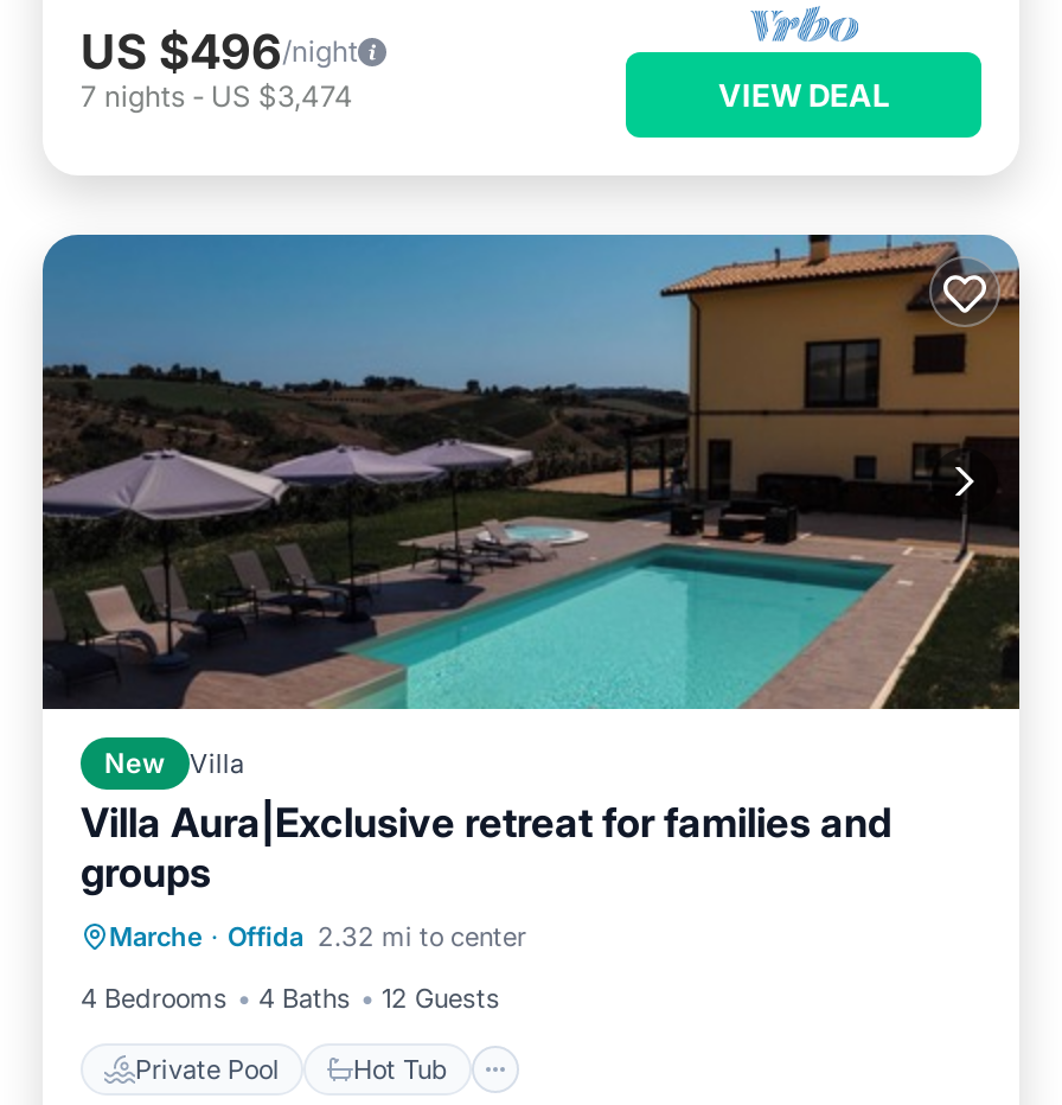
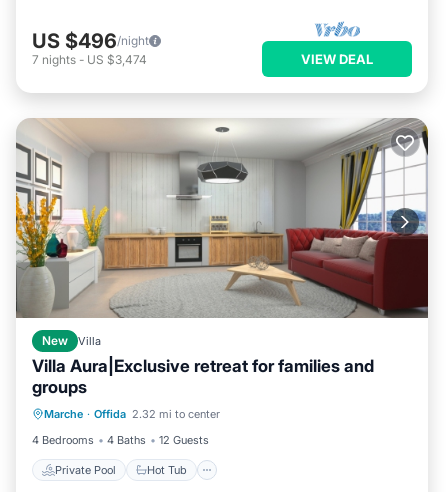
[40,232,1022,711] [image] -> [15,118,429,318] [image]

